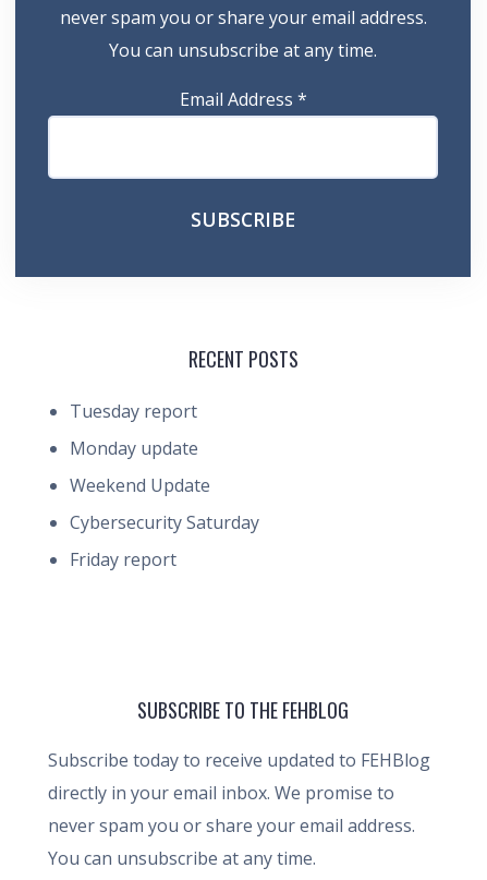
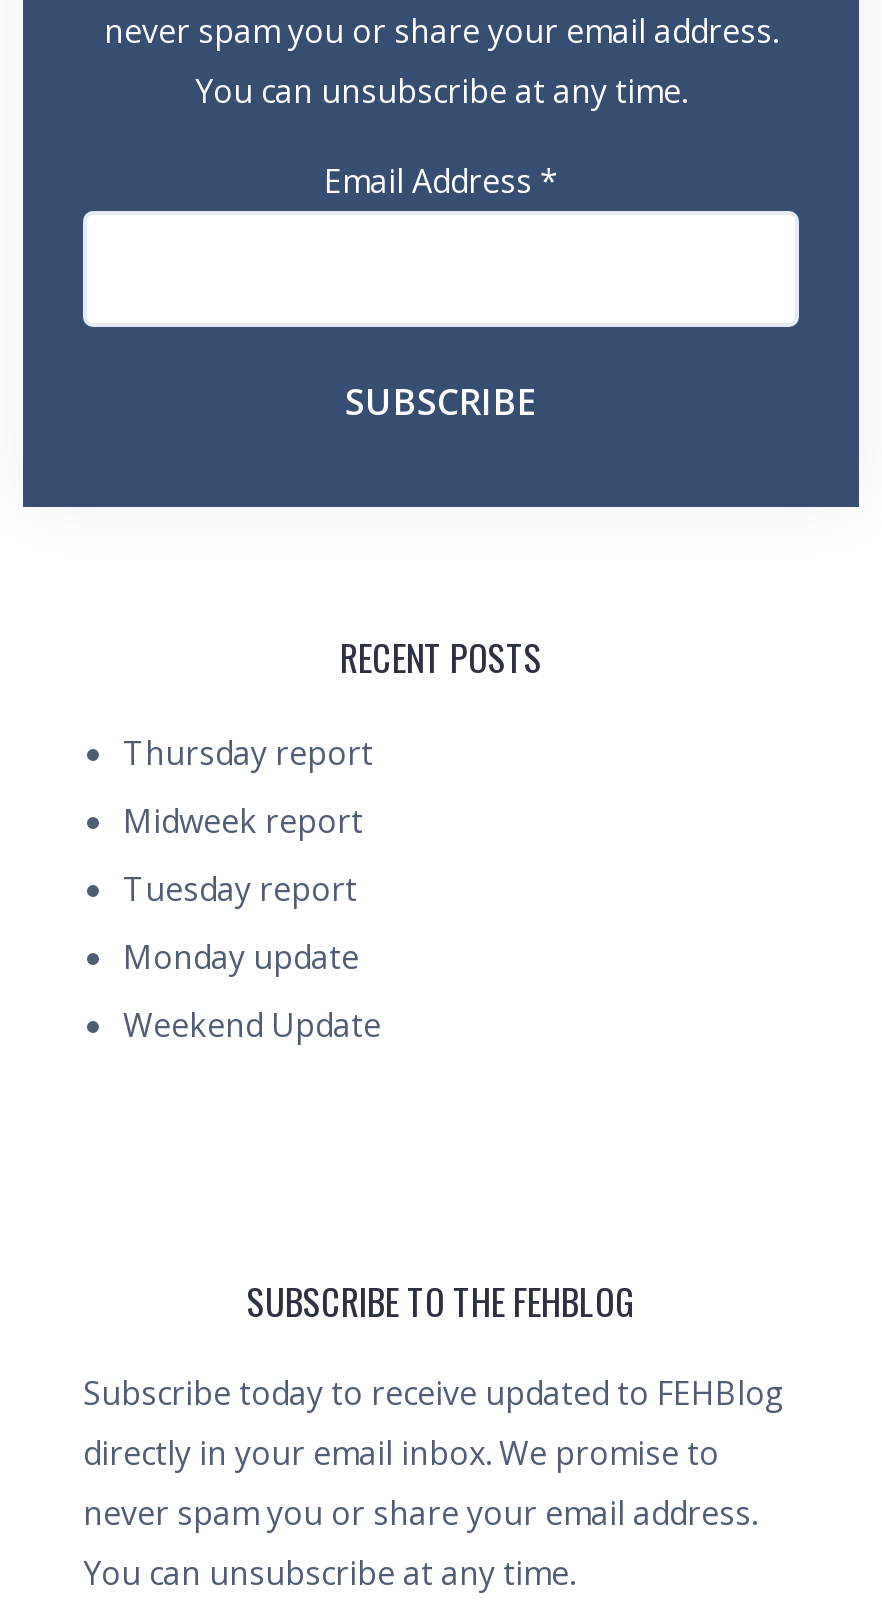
none -> [123,731,373,843] Thursday report | Midweek report
moved [70,399,210,497] -> [123,867,381,1047]: Tuesday report | Monday update | Weekend Update
[70,510,259,571] Cybersecurity Saturday | Friday report -> none

